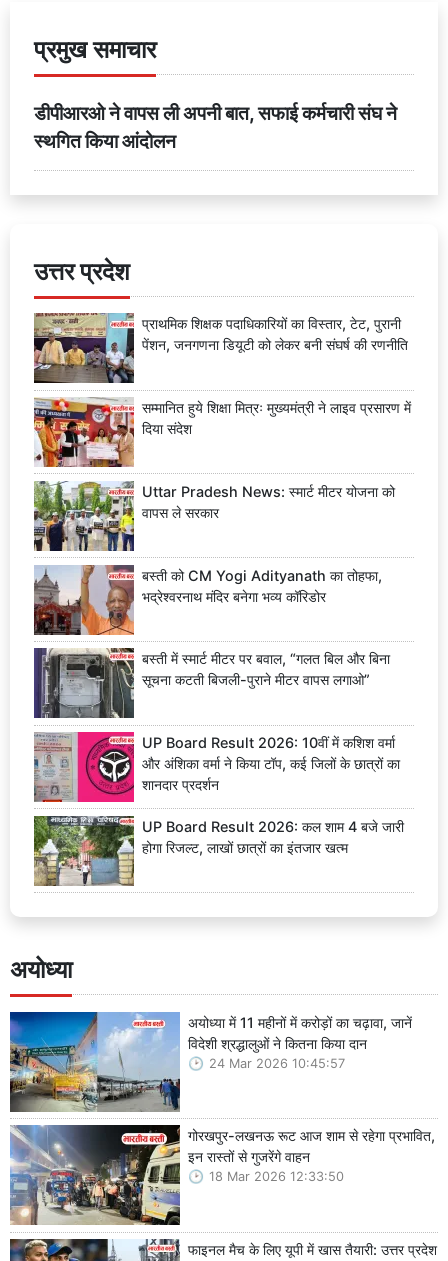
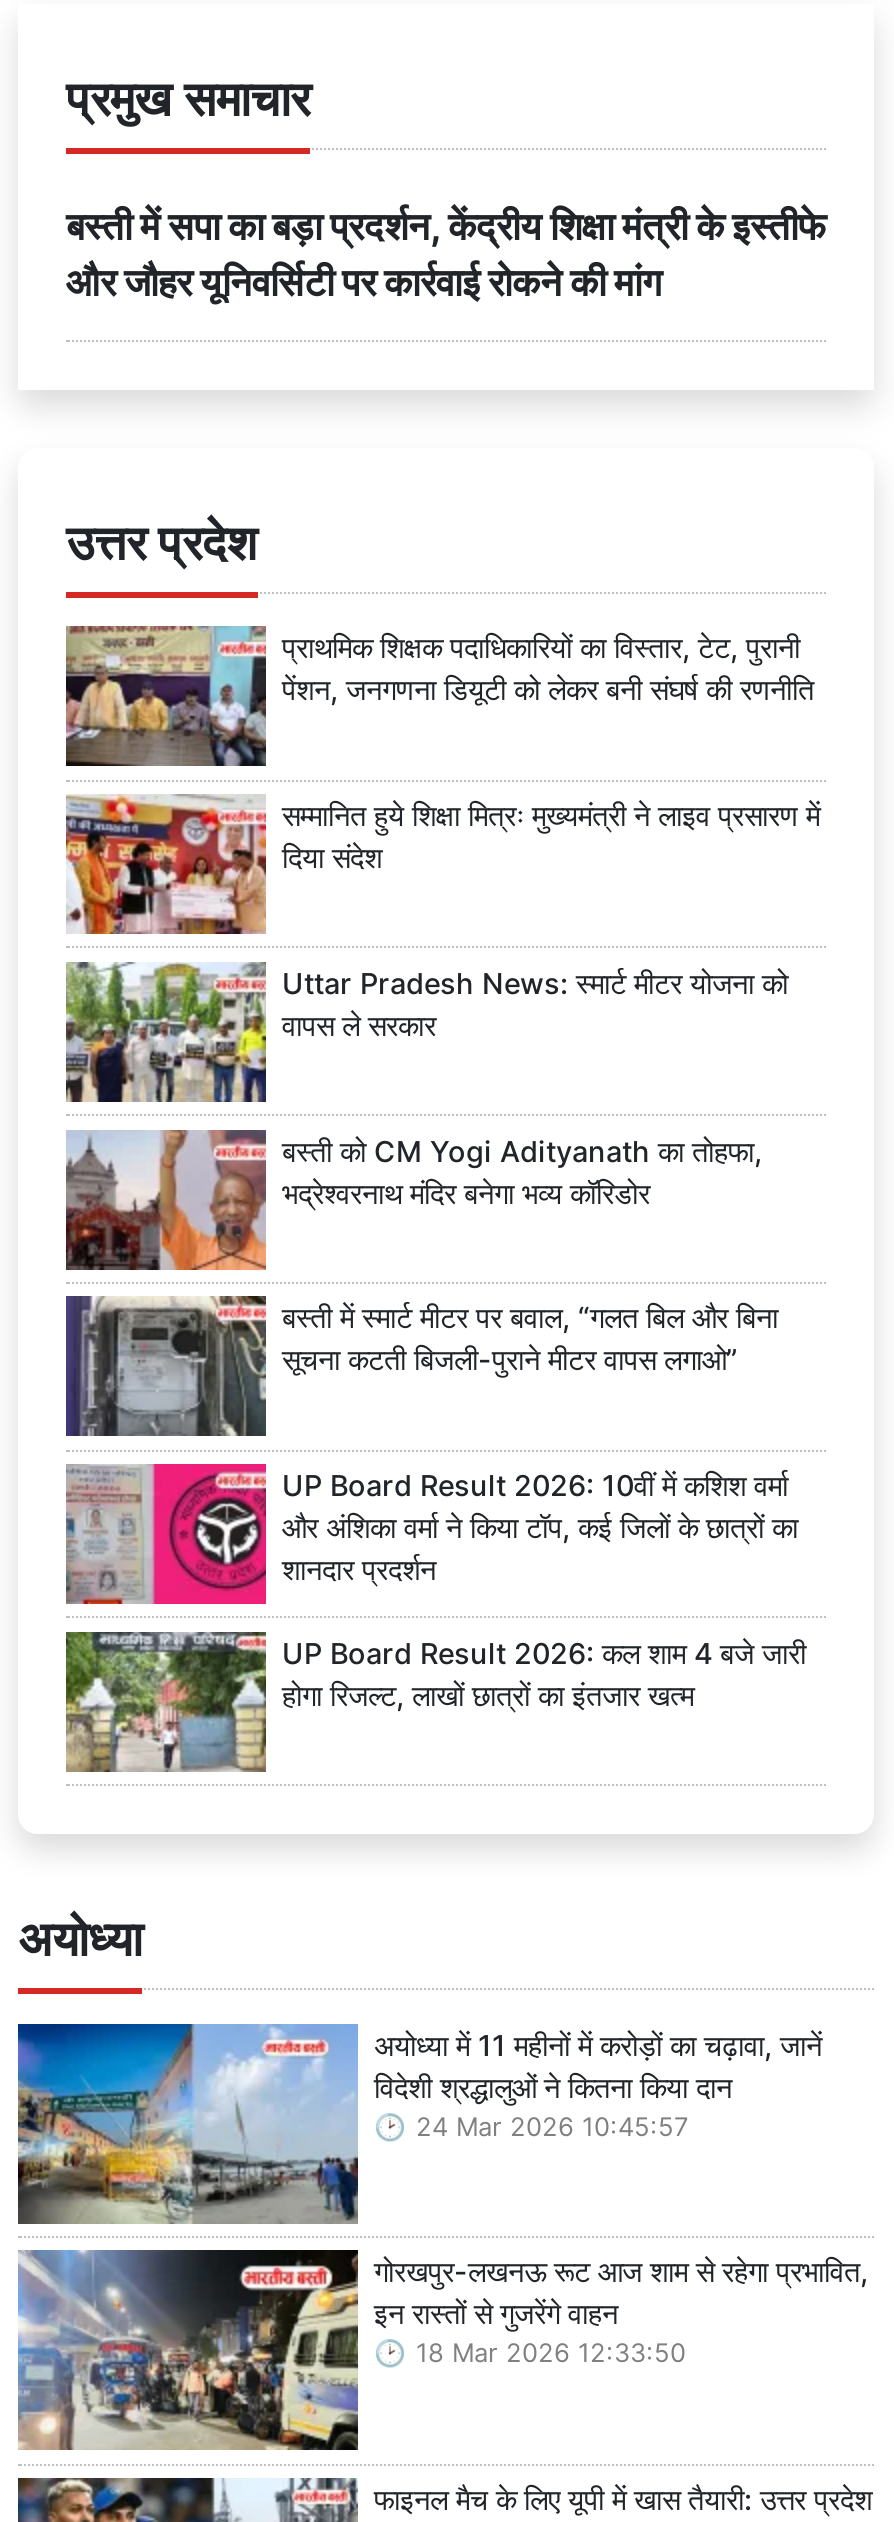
[34,101,397,153] डीपीआरओ ने वापस ली अपनी बात, सफाई कर्मचारी संघ ने | स्थगित किया आंदोलन -> [66,203,826,307] बस्ती में सपा का बड़ा प्रदर्शन, केंद्रीय शिक्षा मंत्री के इस्तीफे | और जौहर यूनिवर्सिटी पर कार्रवाई रोकने की मांग

